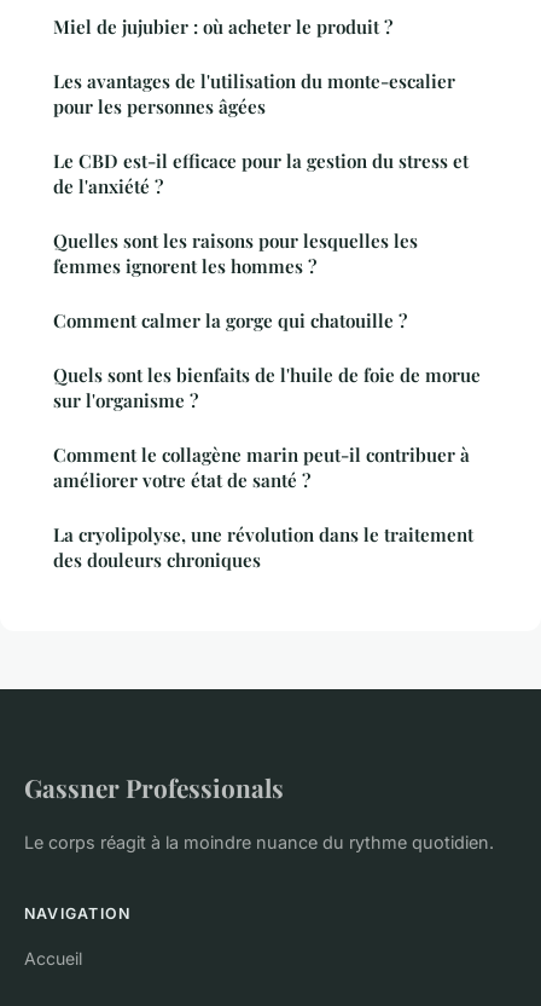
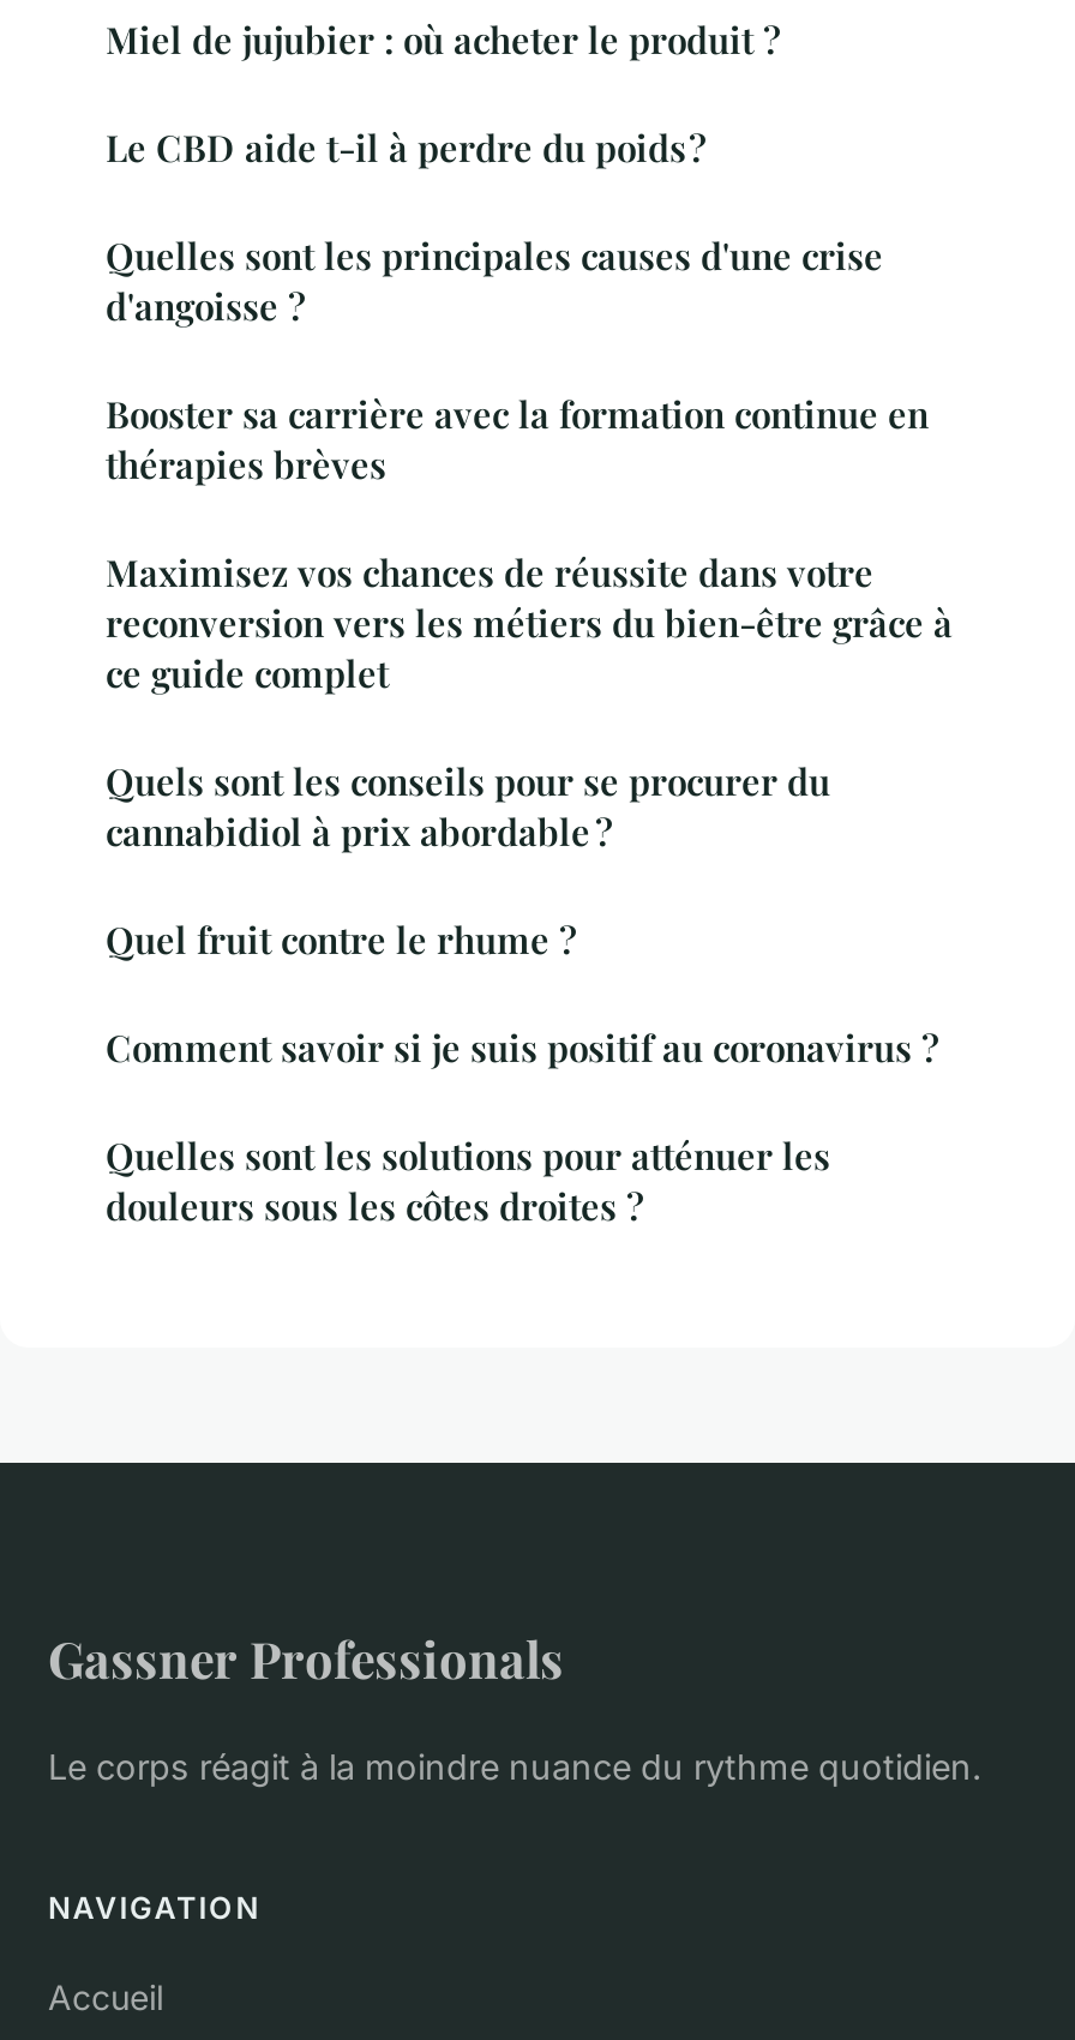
[53,69,481,572] Les avantages de l'utilisation du monte-escalier | pour les personnes âgées | Le CBD est-il efficace pour la gestion du stress et | de l'anxiété ? | Quelles sont les raisons pour lesquelles les | femmes ignorent les hommes ? | Comment calmer la gorge qui chatouille ? | Quels sont les bienfaits de l'huile de foie de morue | sur l'organisme ? | Comment le collagène marin peut-il contribuer à | améliorer votre état de santé ? | La cryolipolyse, une révolution dans le traitement | des douleurs chroniques -> [106,124,953,1230] Le CBD aide t-il à perdre du poids ? | Quelles sont les principales causes d'une crise | d'angoisse ? | Booster sa carrière avec la formation continue en | thérapies brèves | Maximisez vos chances de réussite dans votre | reconversion vers les métiers du bien-être grâce à | ce guide complet | Quels sont les conseils pour se procurer du | cannabidiol à prix abordable ? | Quel fruit contre le rhume ? | Comment savoir si je suis positif au coronavirus ? | Quelles sont les solutions pour atténuer les | douleurs sous les côtes droites ?

